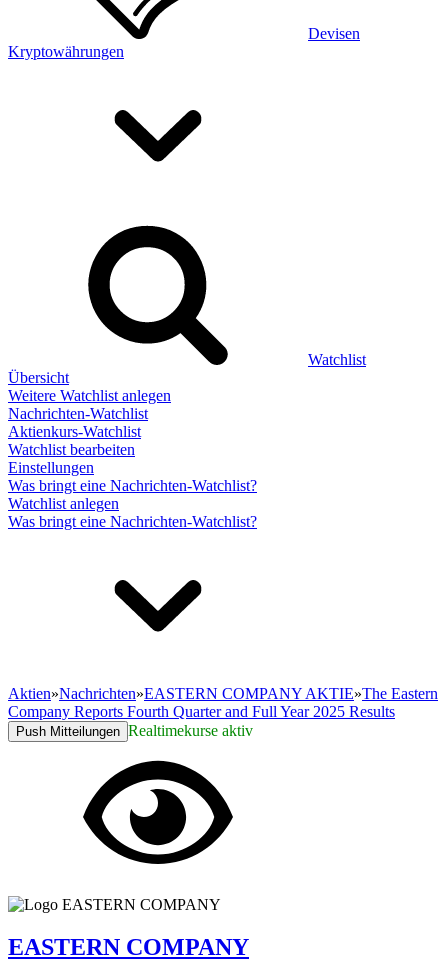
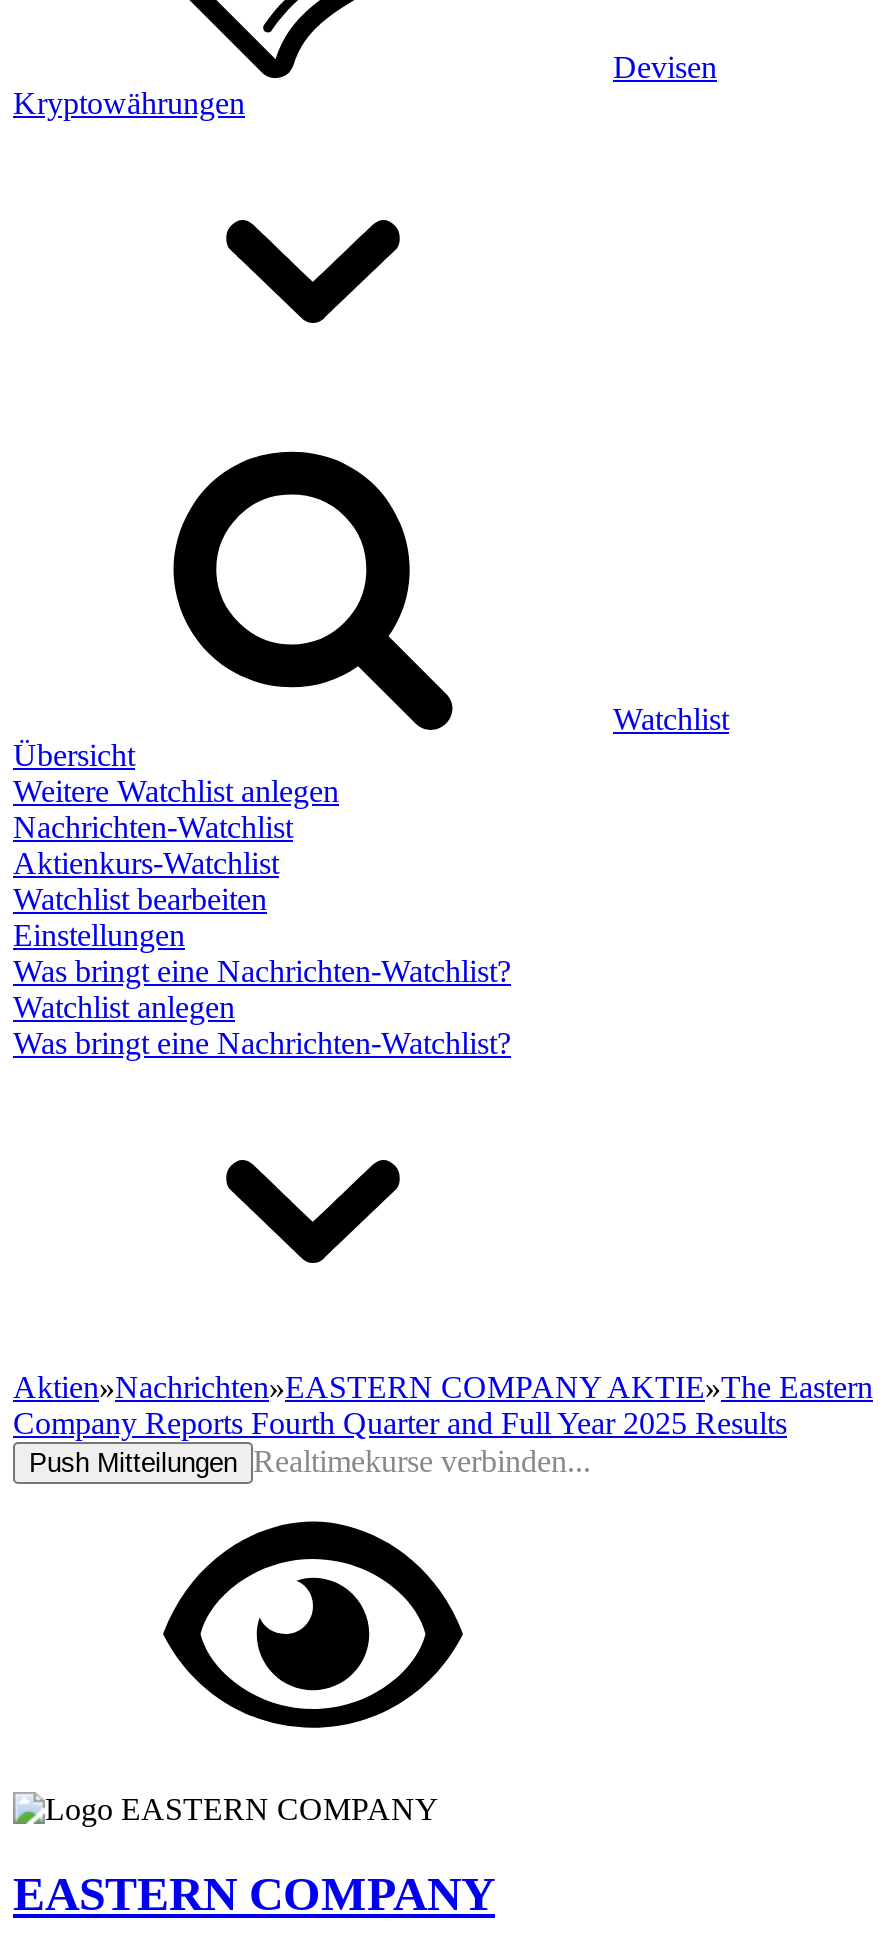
[16,722,253,739] Push Mitteilungen Realtimekurse aktiv -> [29,1444,591,1478] Push Mitteilungen Realtimekurse verbinden...

